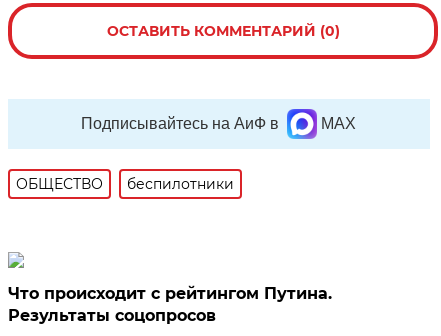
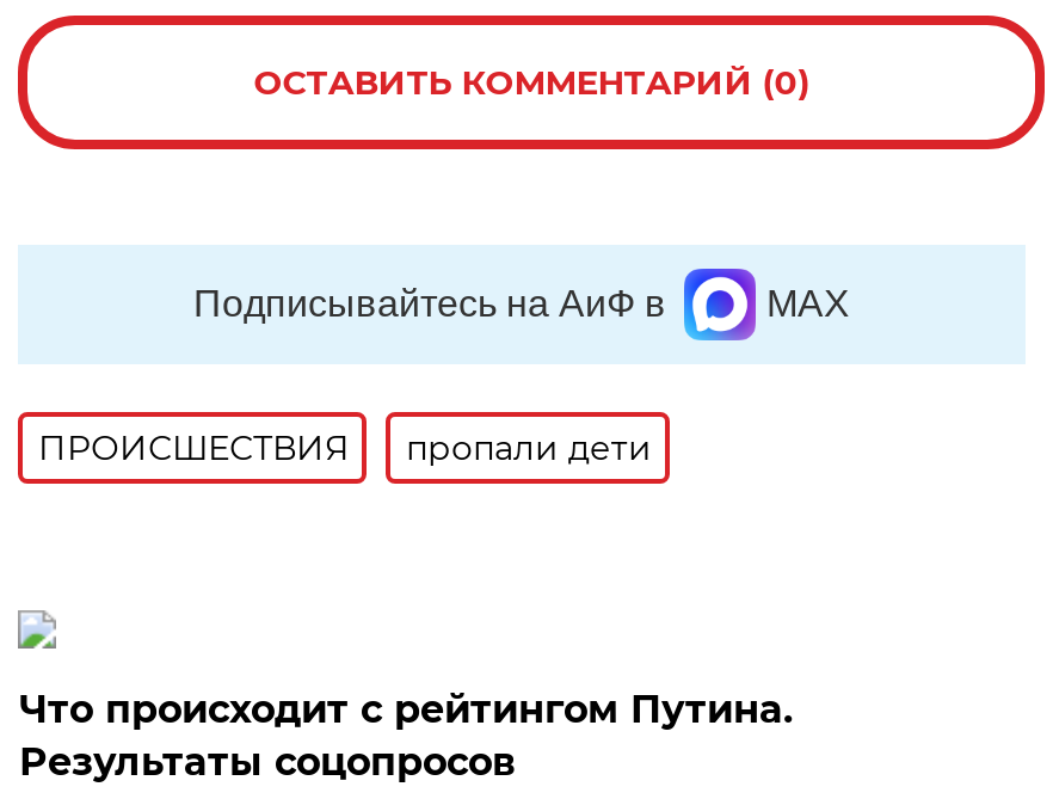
[16,175,234,193] ОБЩЕСТВО | беспилотники -> [38,426,652,469] ПРОИСШЕСТВИЯ | пропали дети

